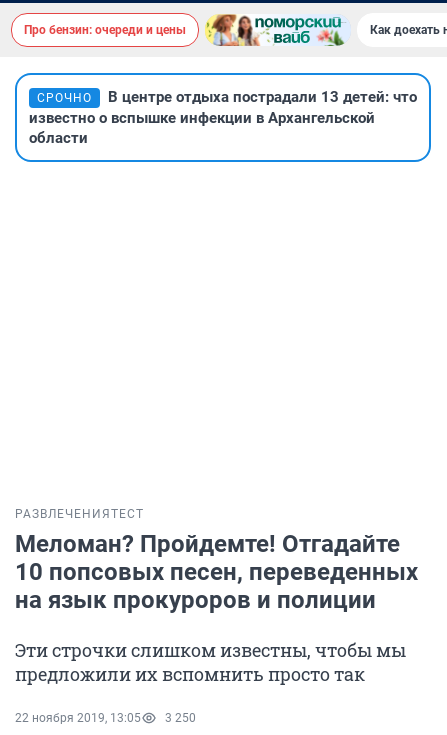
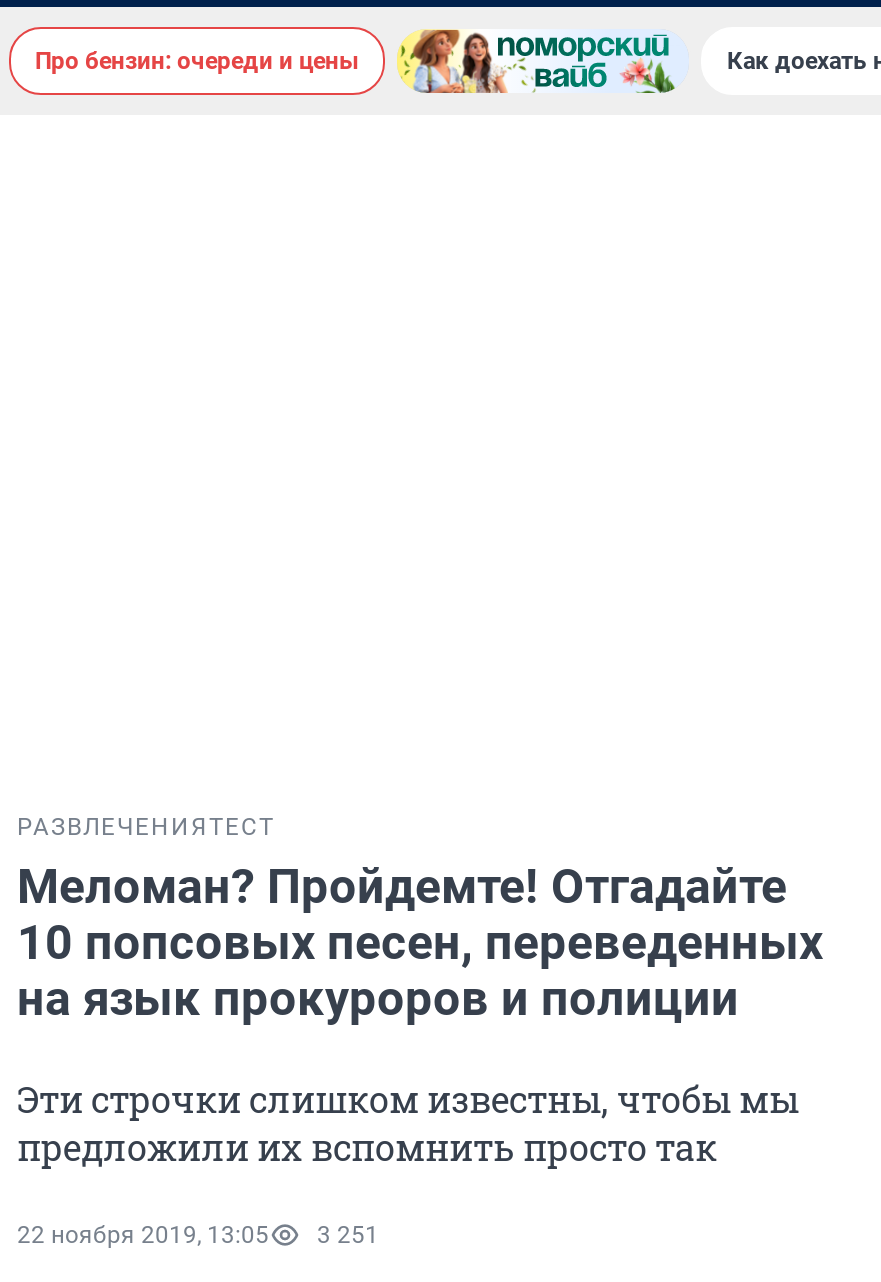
[14,72,432,163] [image] | СРОЧНО | В центре отдыха пострадали 13 детей: что | известно о вспышке инфекции в Архангельской | области -> none
[15,711,196,725] 22 ноября 2019, 13:05 3 250 -> [17,1221,379,1249] 22 ноября 2019, 13:05 3 251

